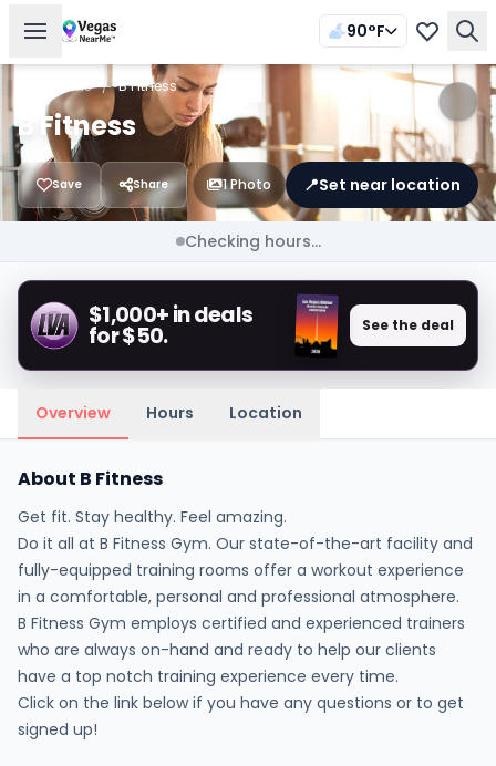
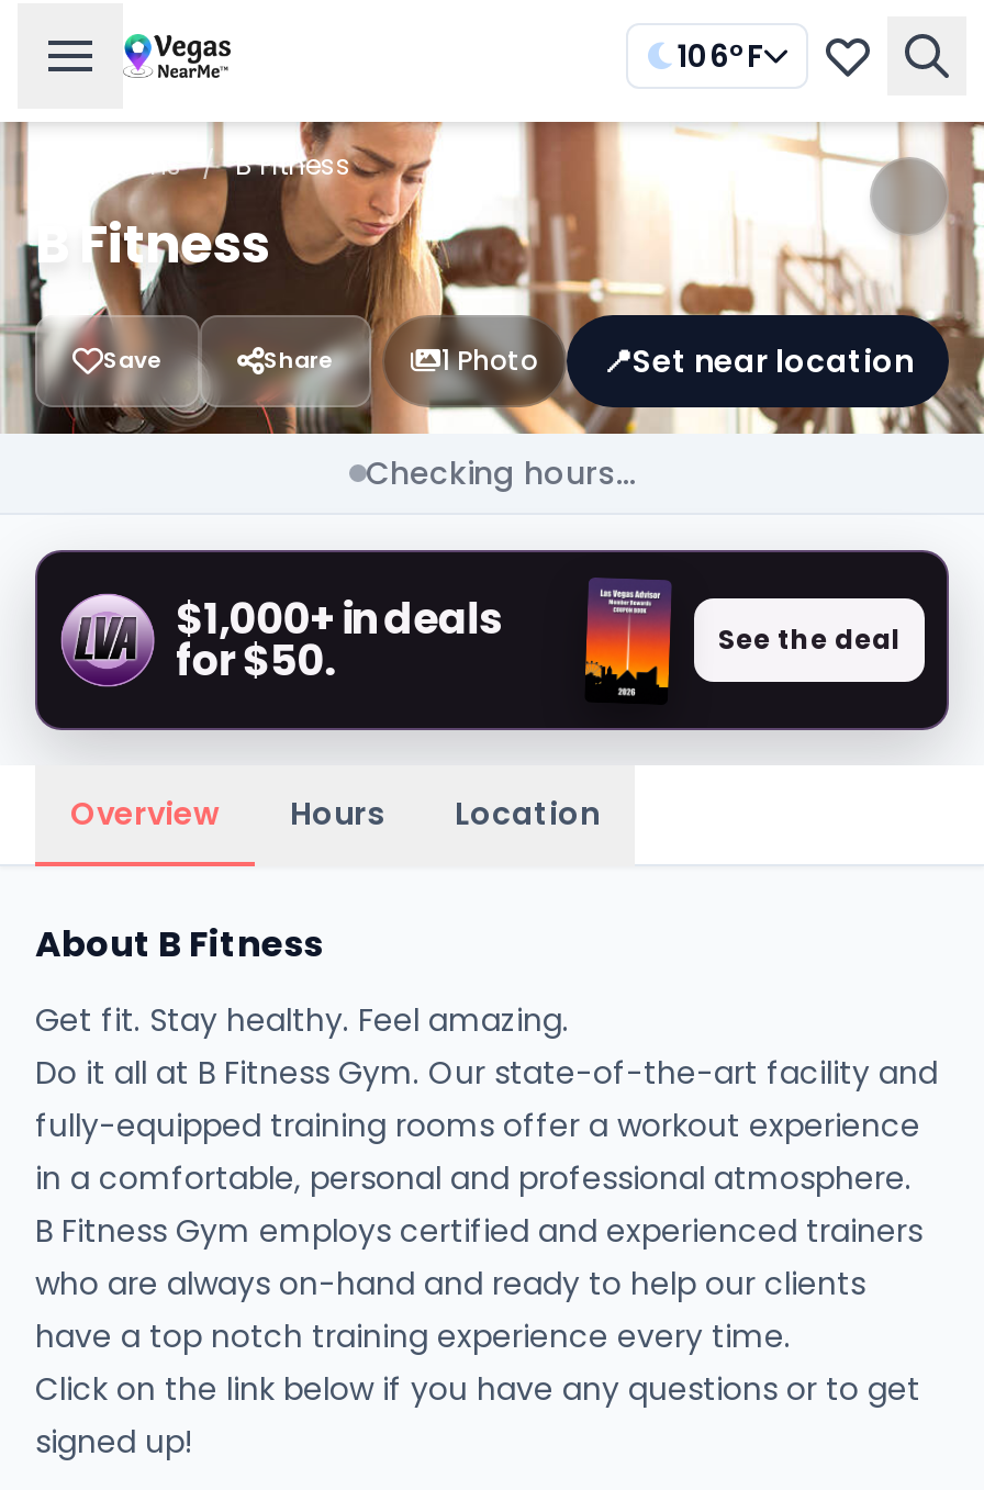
[347,20,385,42] 90°F -> [677,34,764,78] 106°F

